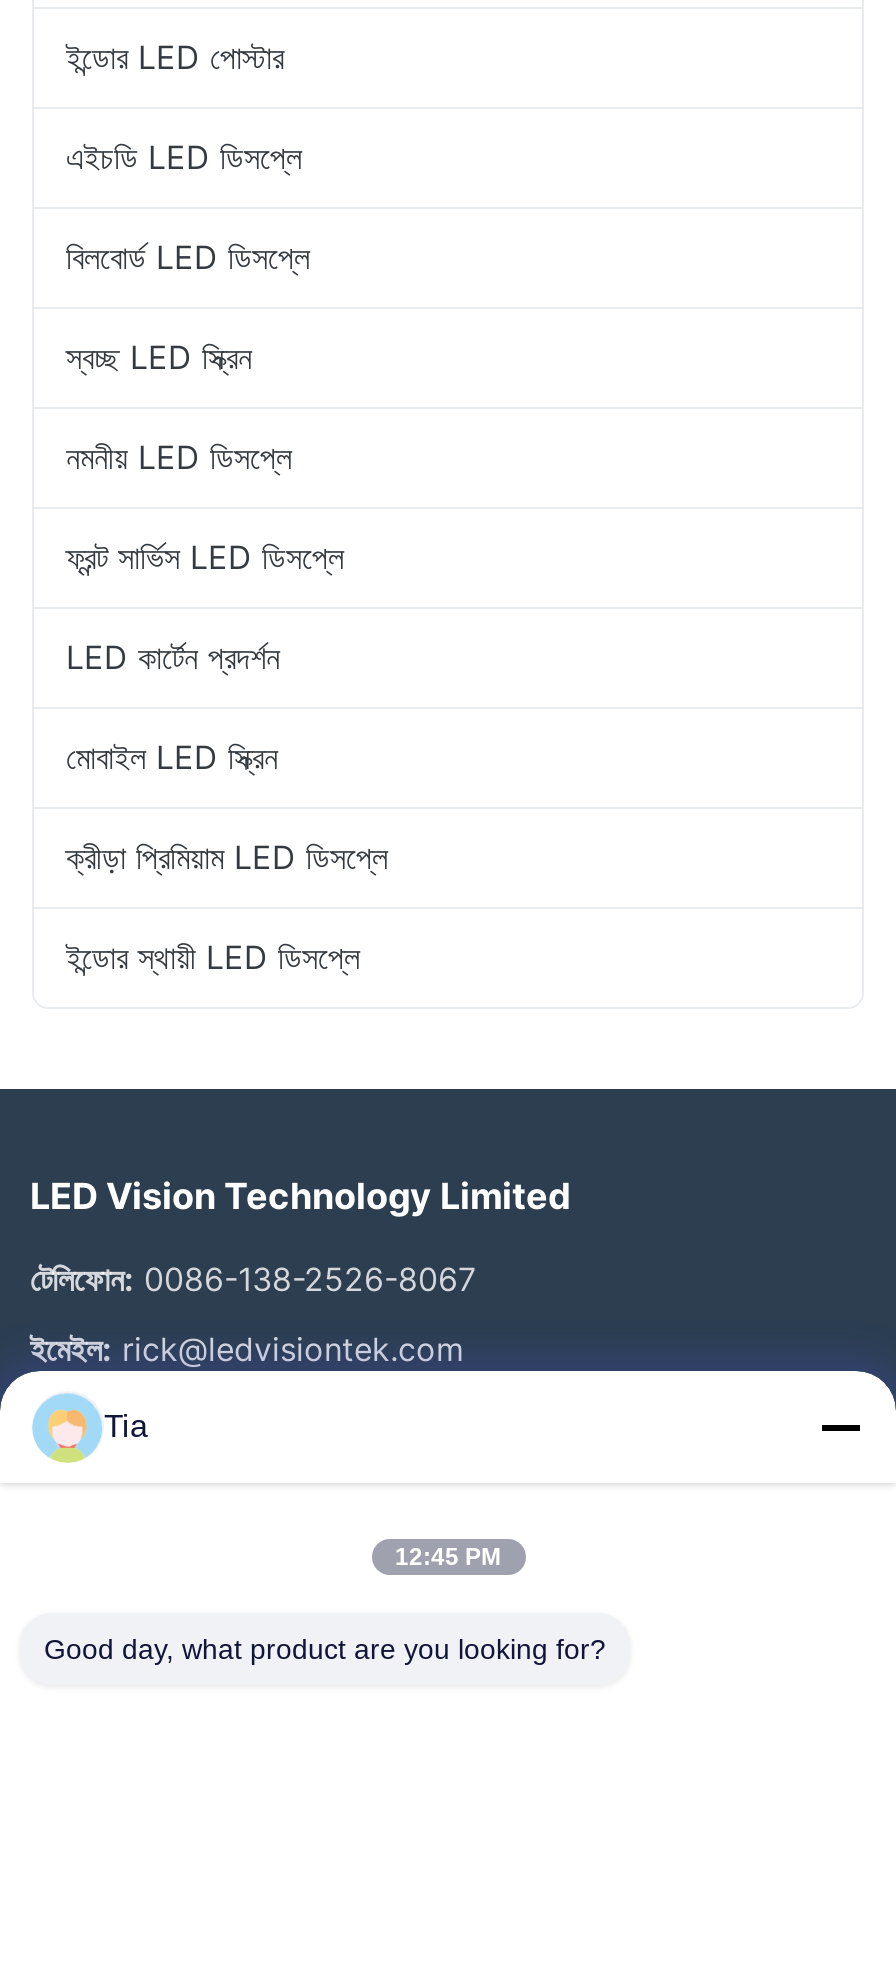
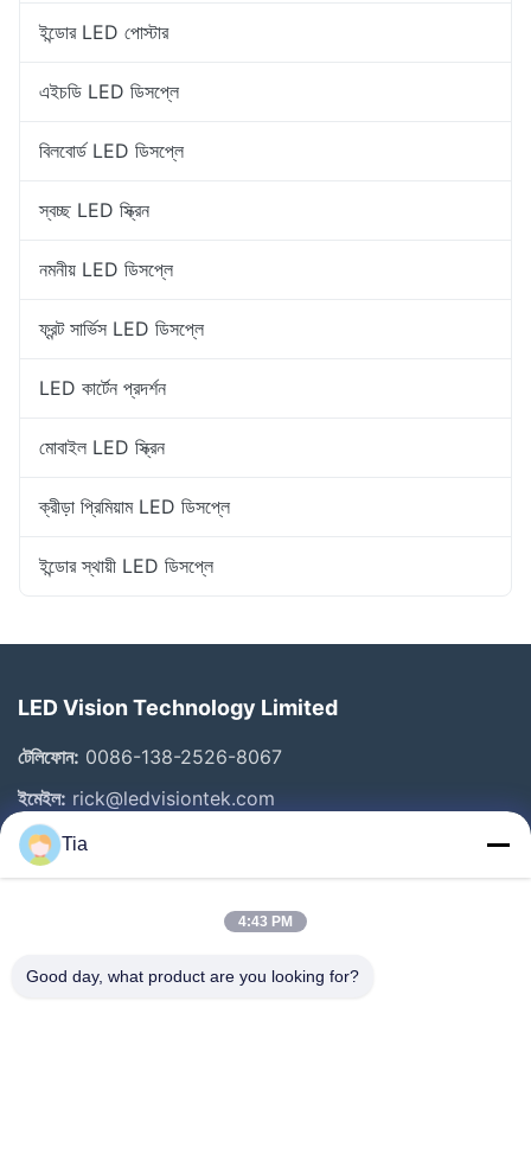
[395,1543,501,1571] 12:45 PM -> [238,913,293,930] 4:43 PM

